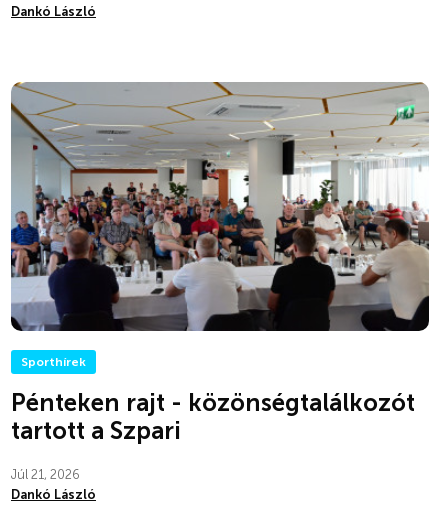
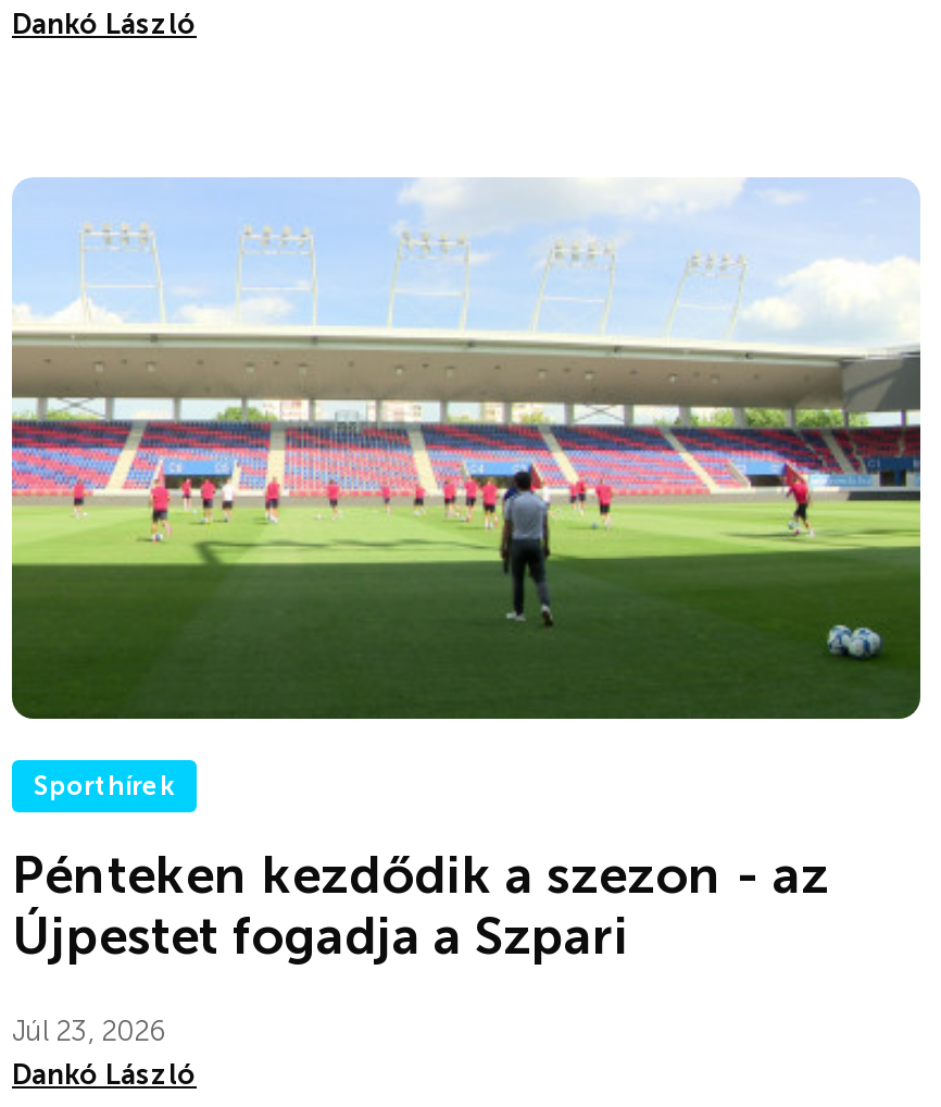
[10,81,430,332] [image] -> [10,178,923,722] [image]
[11,387,415,444] Pénteken rajt - közönségtalálkozót | tartott a Szpari -> [12,843,829,967] Pénteken kezdődik a szezon - az | Újpestet fogadja a Szpari
[11,466,80,481] Júl 21, 2026 -> [12,1015,166,1047] Júl 23, 2026

